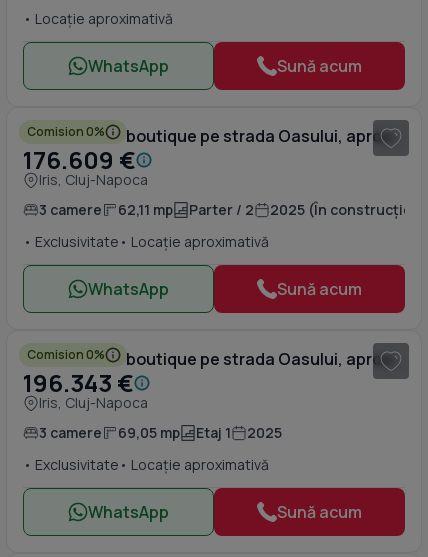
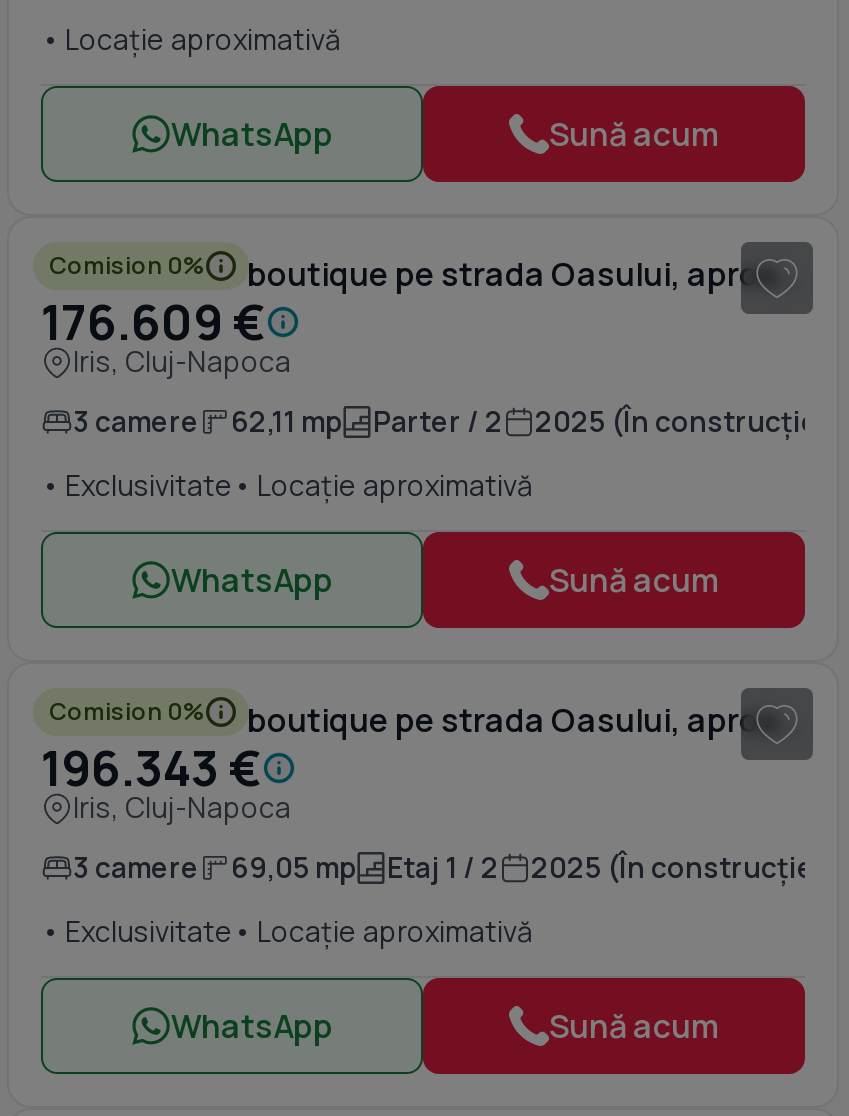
[196,423,282,442] Etaj 1 | 2025 -> [387,848,827,886] Etaj 1 / 2 | 2025 (În construcție)

